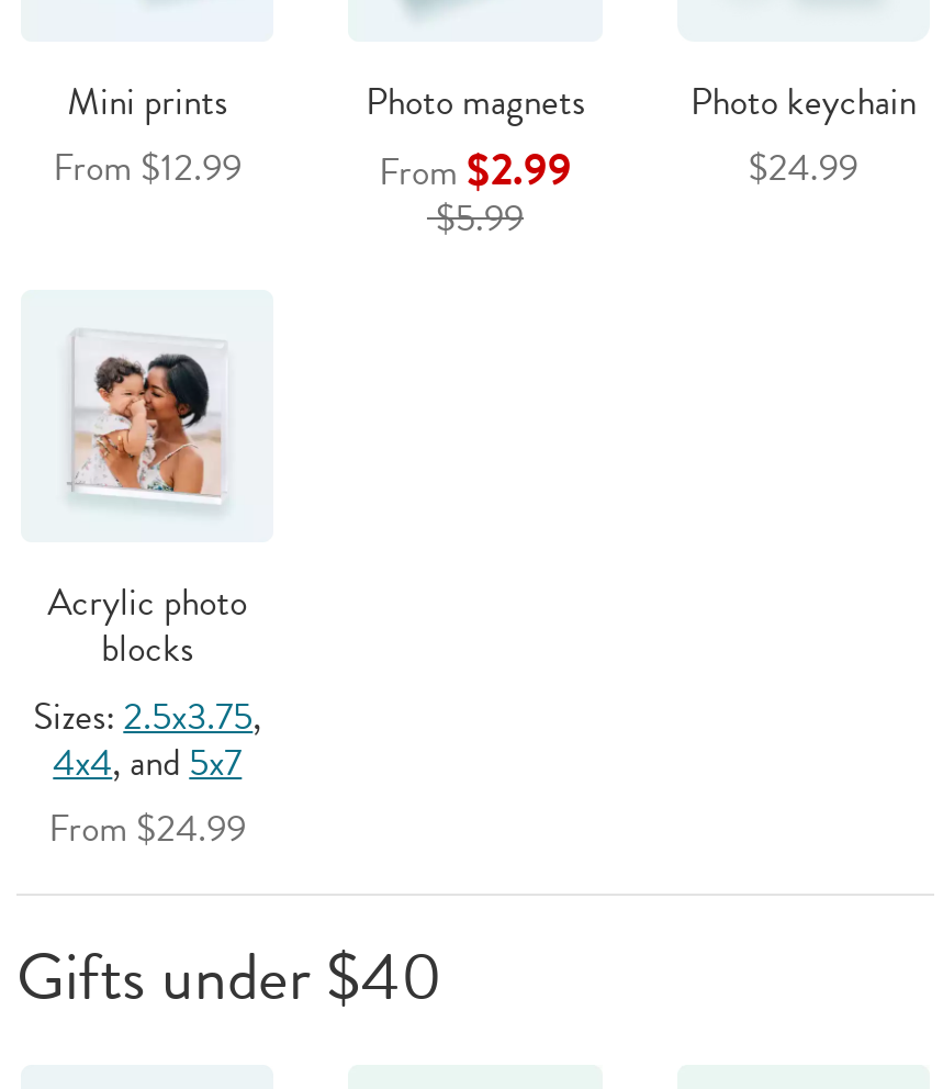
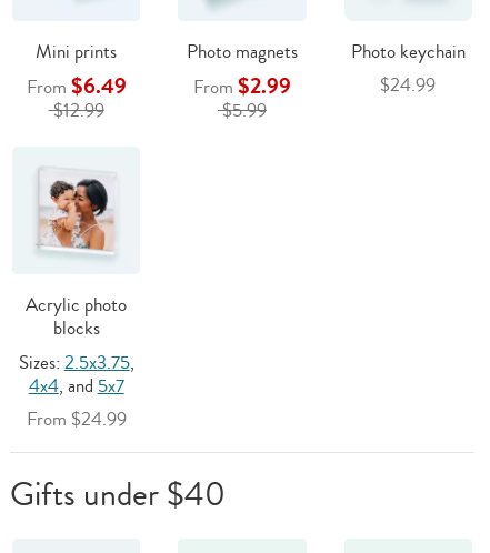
[53,140,242,195] From $12.99 -> [26,70,126,124] From $6.49 | $12.99

